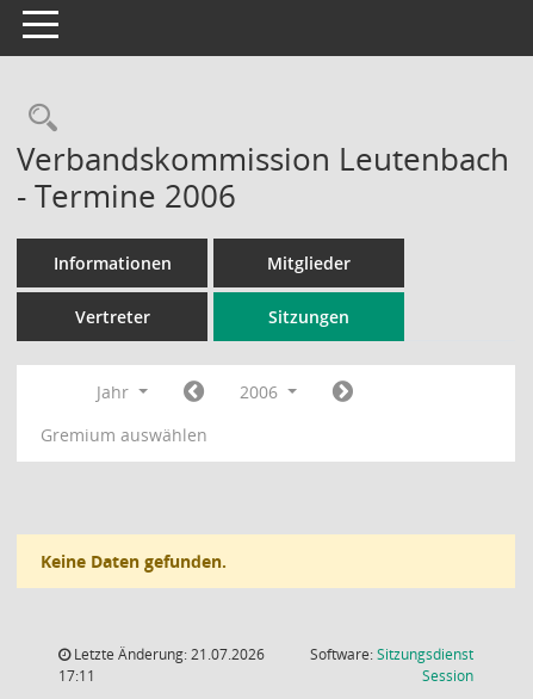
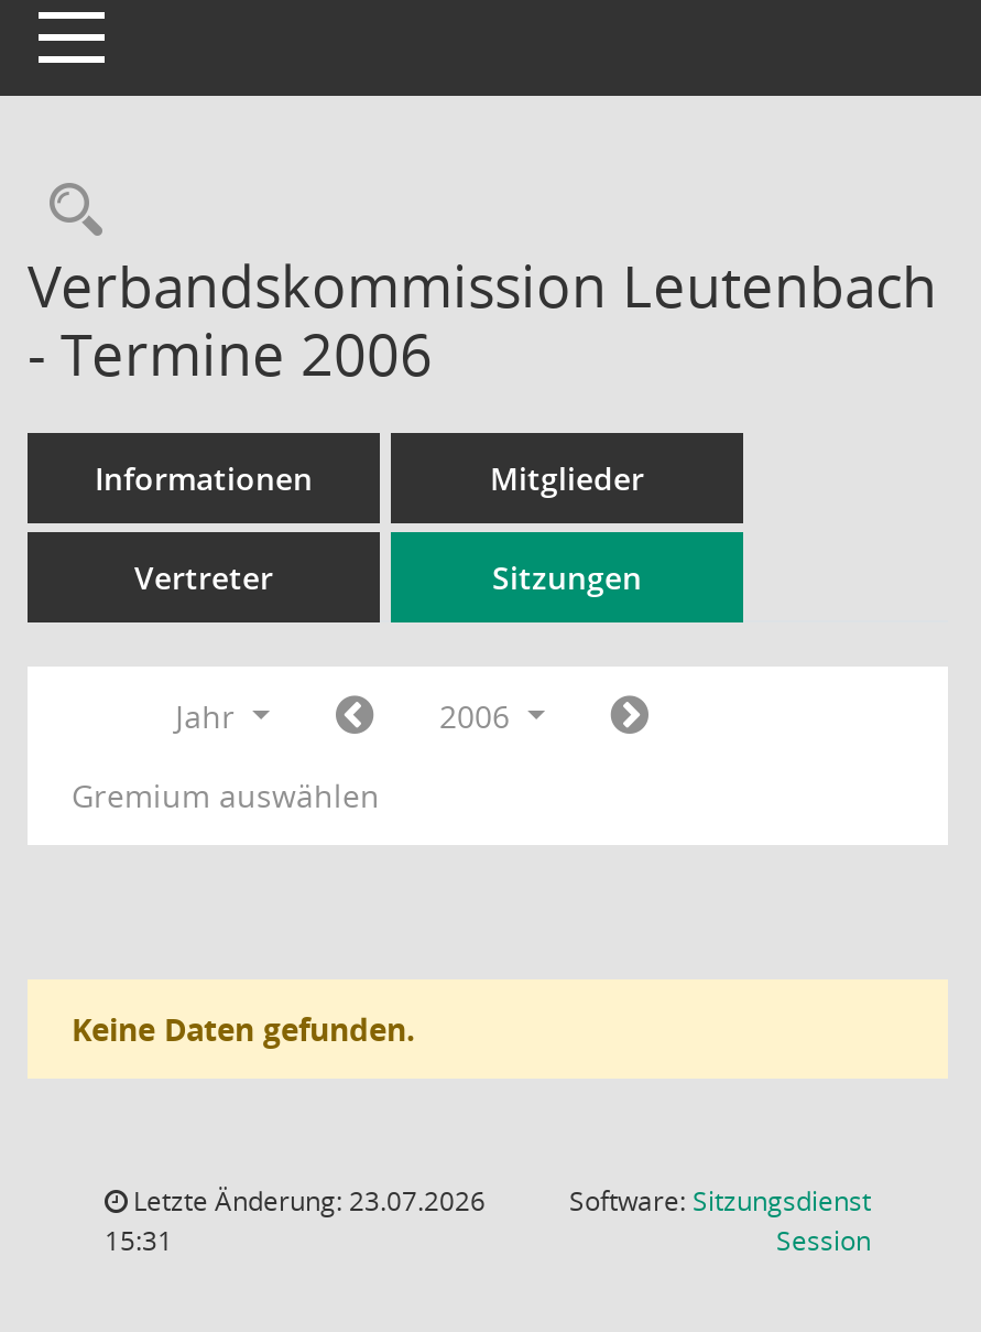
[70,644,265,664] Letzte Änderung: 21.07.2026 -> [127,1182,486,1220] Letzte Änderung: 23.07.2026
[58,666,95,686] 17:11 -> [105,1222,173,1259] 15:31

